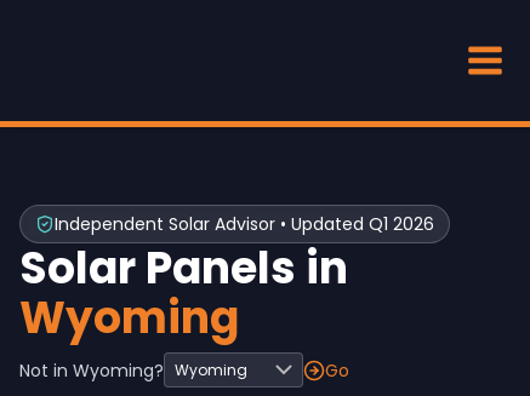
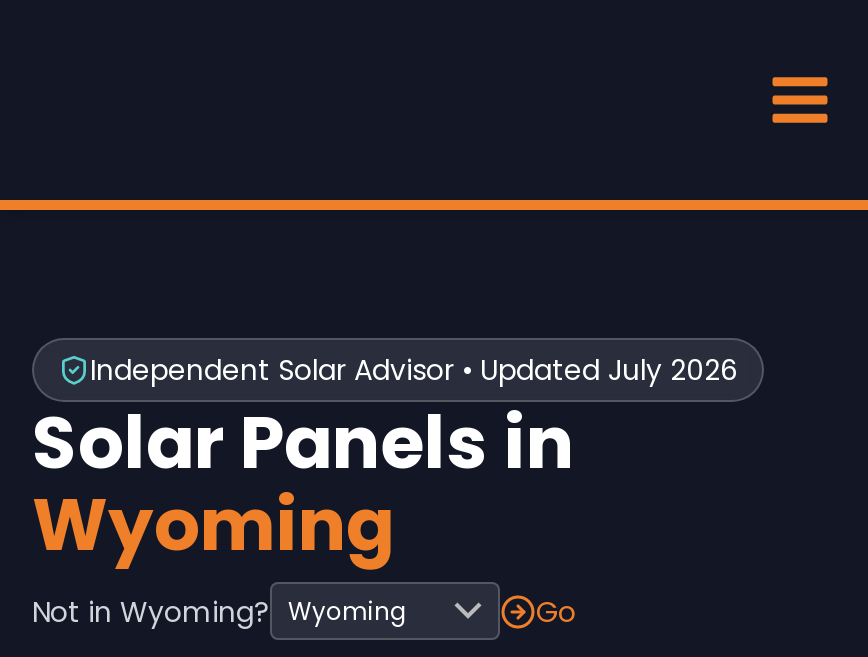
[55,212,434,236] Independent Solar Advisor • Updated Q1 2026 -> [90,350,738,390] Independent Solar Advisor • Updated July 2026

